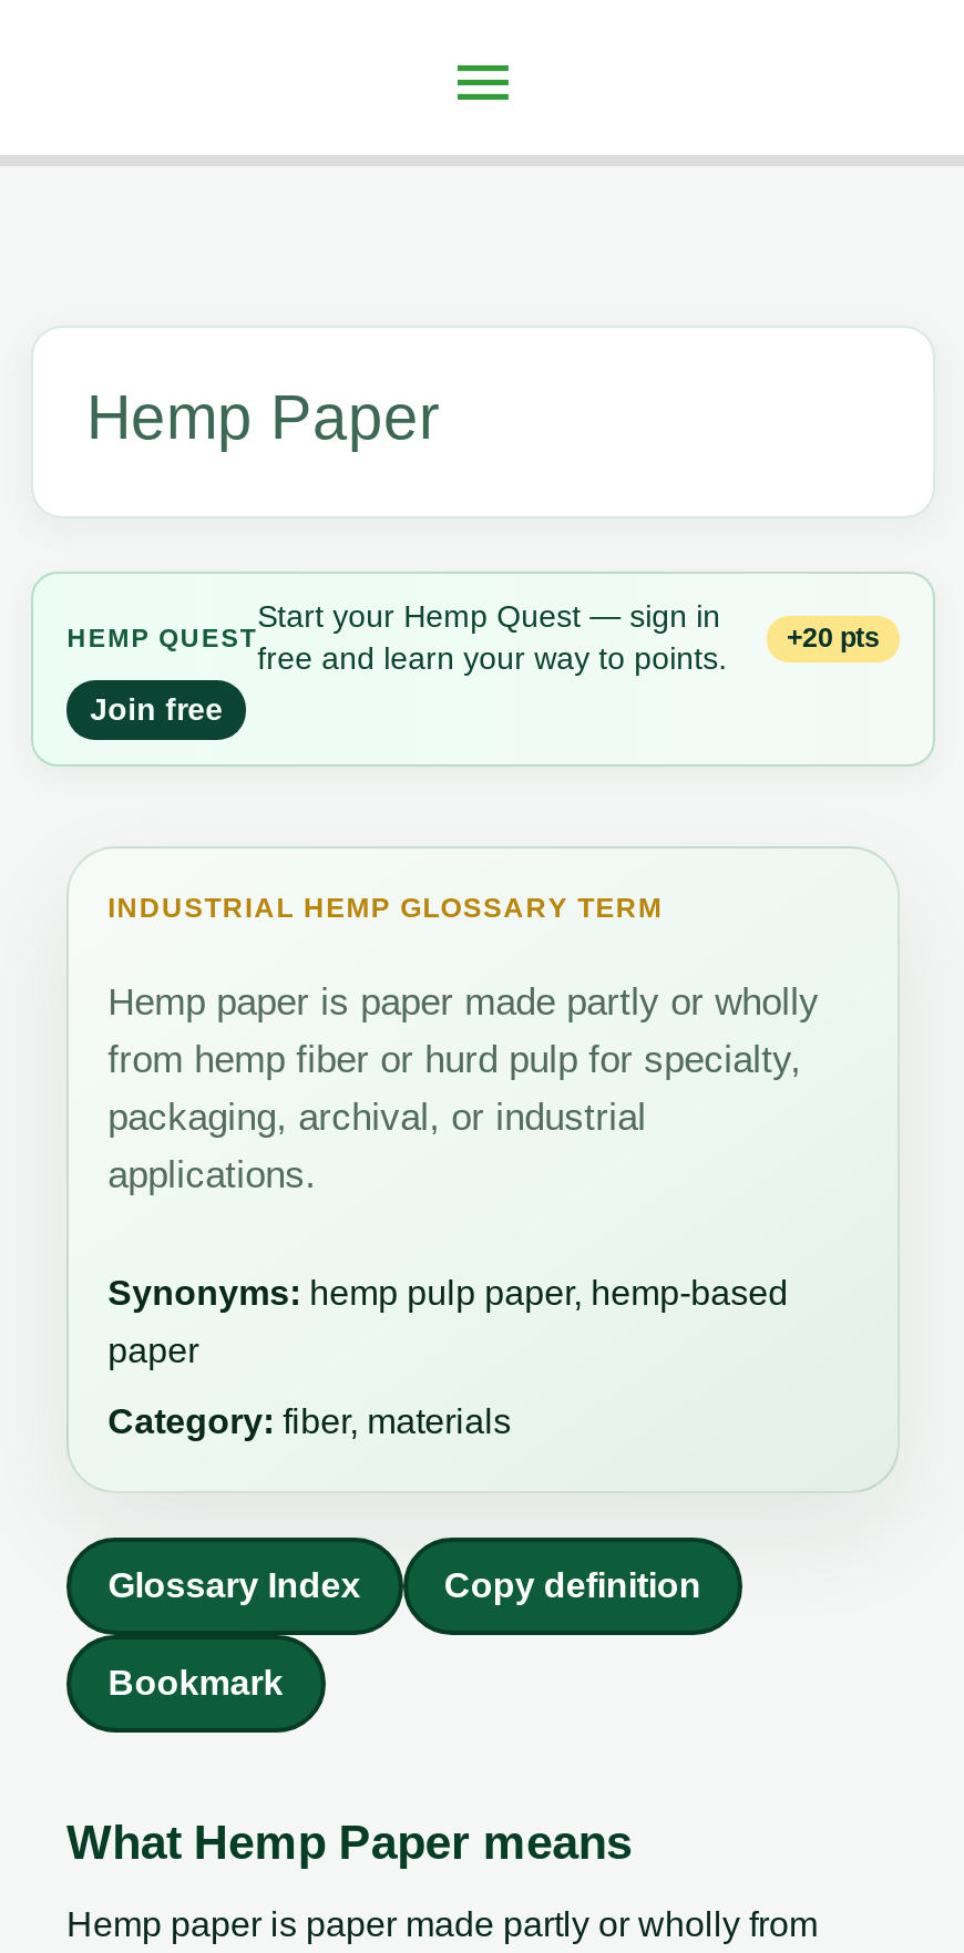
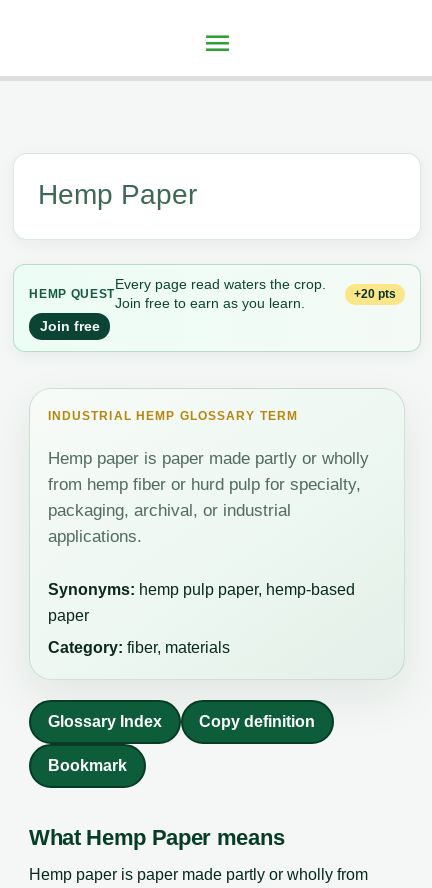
[257,598,727,676] Start your Hemp Quest — sign in | free and learn your way to points. -> [115,276,326,311] Every page read waters the crop. | Join free to earn as you learn.

